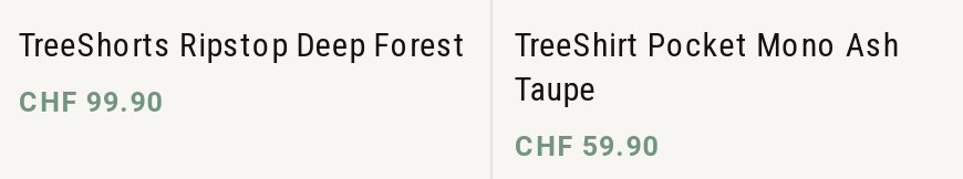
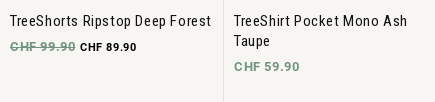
[19,84,164,117] CHF 99.90 -> [10,39,136,54] CHF 99.90 CHF 89.90

